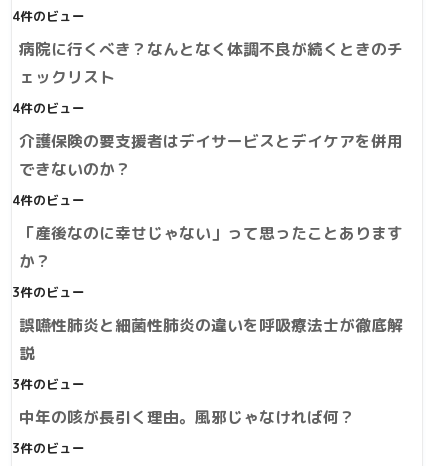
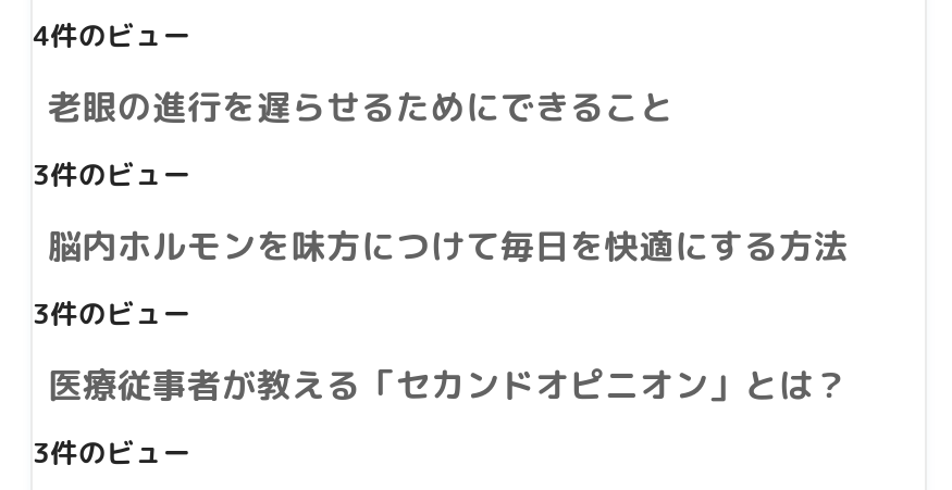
[12,38,403,272] 病院に行くべき？なんとなく体調不良が続くときのチ | ェックリスト | 4件のビュー | 介護保険の要支援者はデイサービスとデイケアを併用 | できないのか？ | 4件のビュー | 「産後なのに幸せじゃない」って思ったことあります | か？ -> [48,83,674,131] 老眼の進行を遅らせるためにできること
[19,314,403,364] 誤嚥性肺炎と細菌性肺炎の違いを呼吸療法士が徹底解 | 説 -> [48,222,848,270] 脳内ホルモンを味方につけて毎日を快適にする方法
[19,406,355,428] 中年の咳が長引く理由。風邪じゃなければ何？ -> [48,361,848,409] 医療従事者が教える「セカンドオピニオン」とは？

